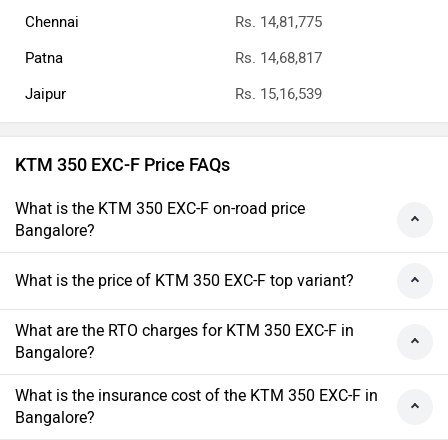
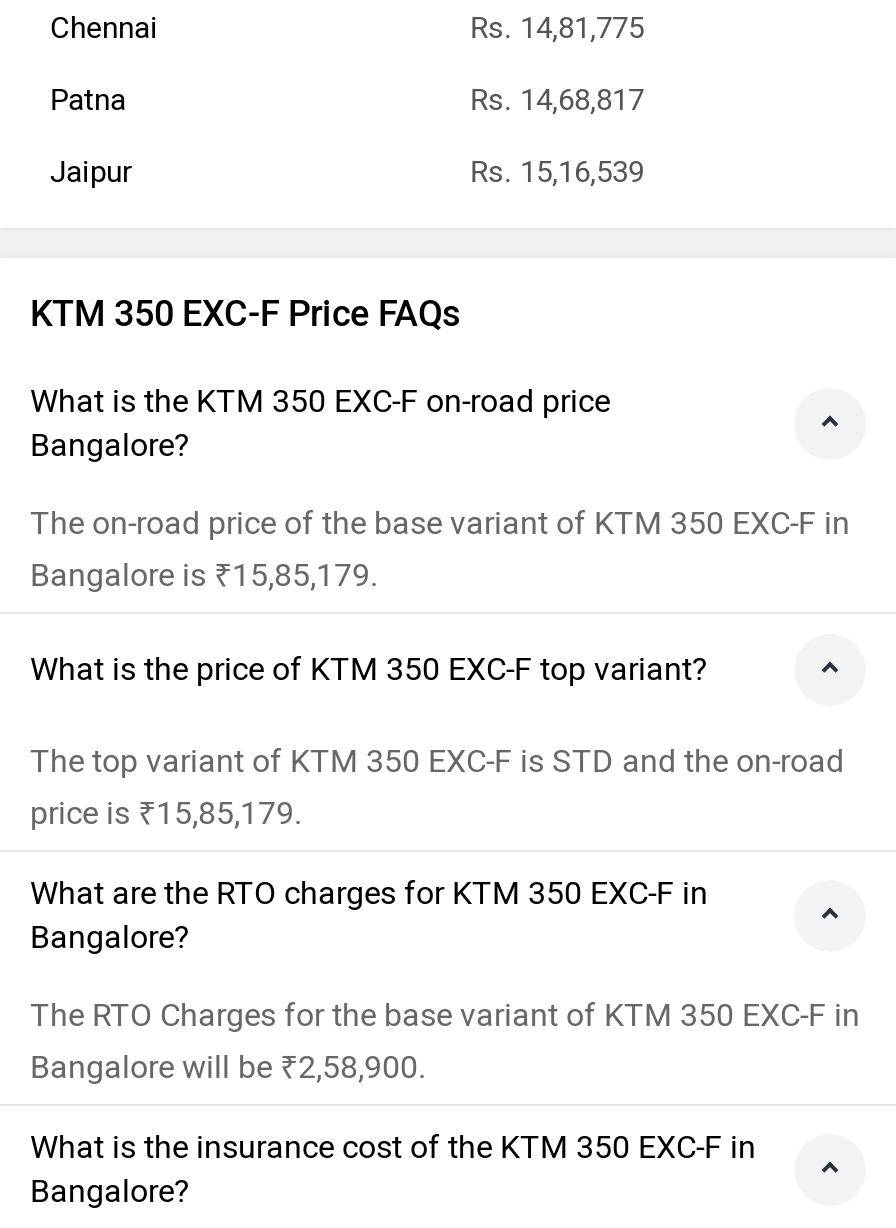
none -> [30,504,850,594] The on-road price of the base variant of KTM 350 EXC-F in | Bangalore is ₹15,85,179.
none -> [30,742,844,832] The top variant of KTM 350 EXC-F is STD and the on-road | price is ₹15,85,179.
none -> [30,996,860,1086] The RTO Charges for the base variant of KTM 350 EXC-F in | Bangalore will be ₹2,58,900.

